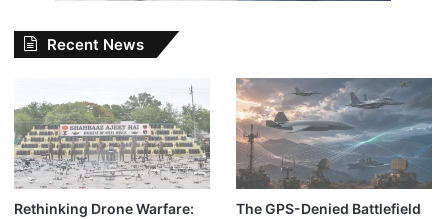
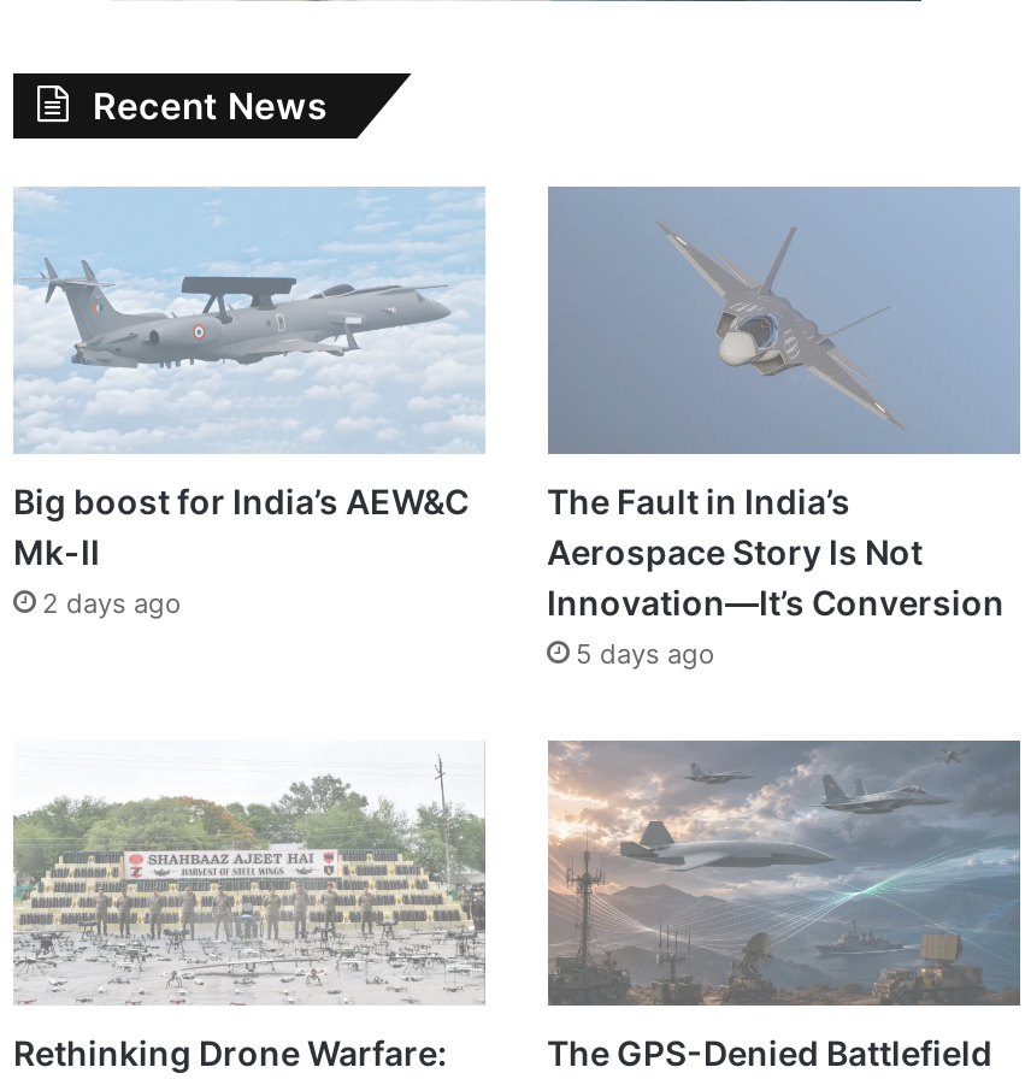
none -> [13,185,485,620] [image] | Big boost for India’s AEW&C | Mk-II | 2 days ago
none -> [547,188,1018,671] [image] | The Fault in India’s | Aerospace Story Is Not | Innovation—It’s Conversion | 5 days ago

